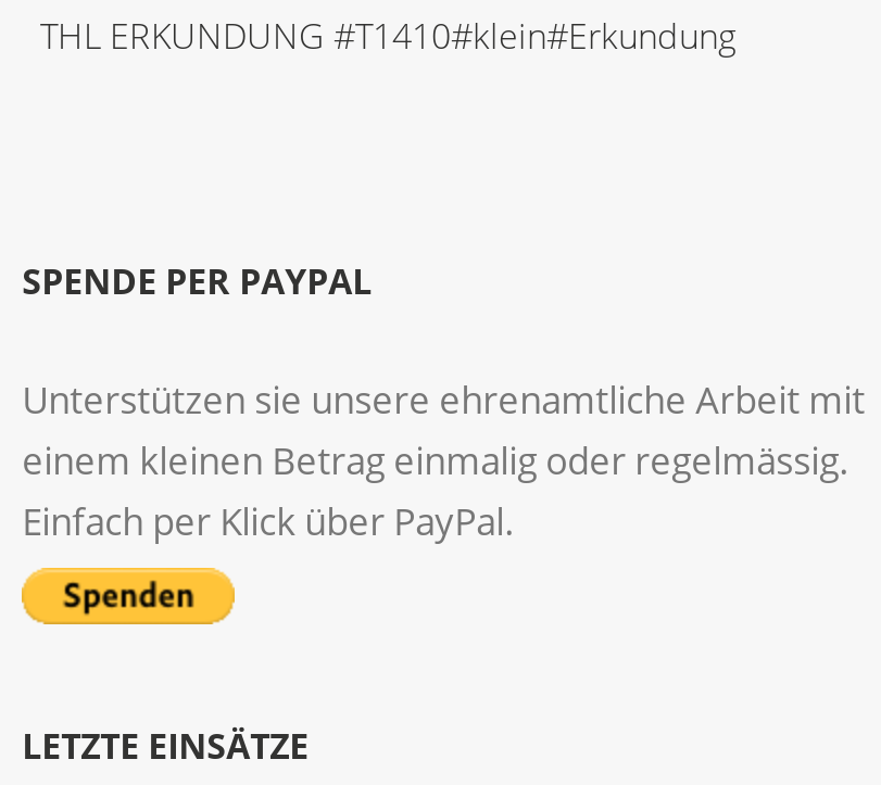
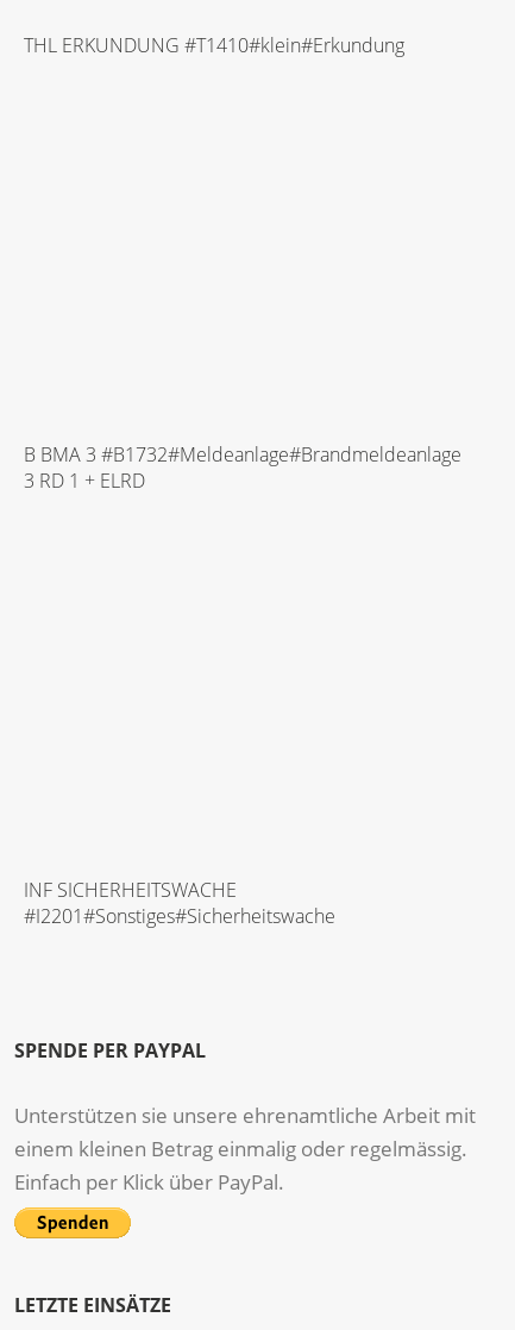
none -> [24,441,462,494] B BMA 3 #B1732#Meldeanlage#Brandmeldeanlage | 3 RD 1 + ELRD
none -> [24,877,336,929] INF SICHERHEITSWACHE | #I2201#Sonstiges#Sicherheitswache

